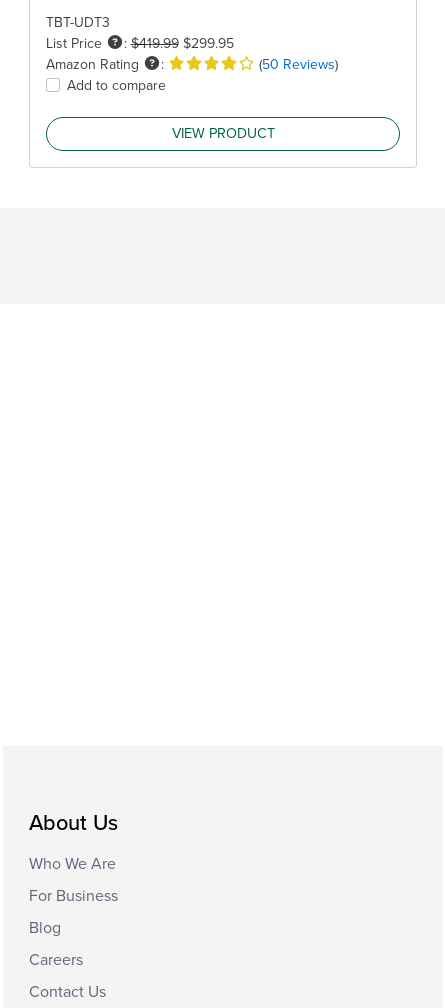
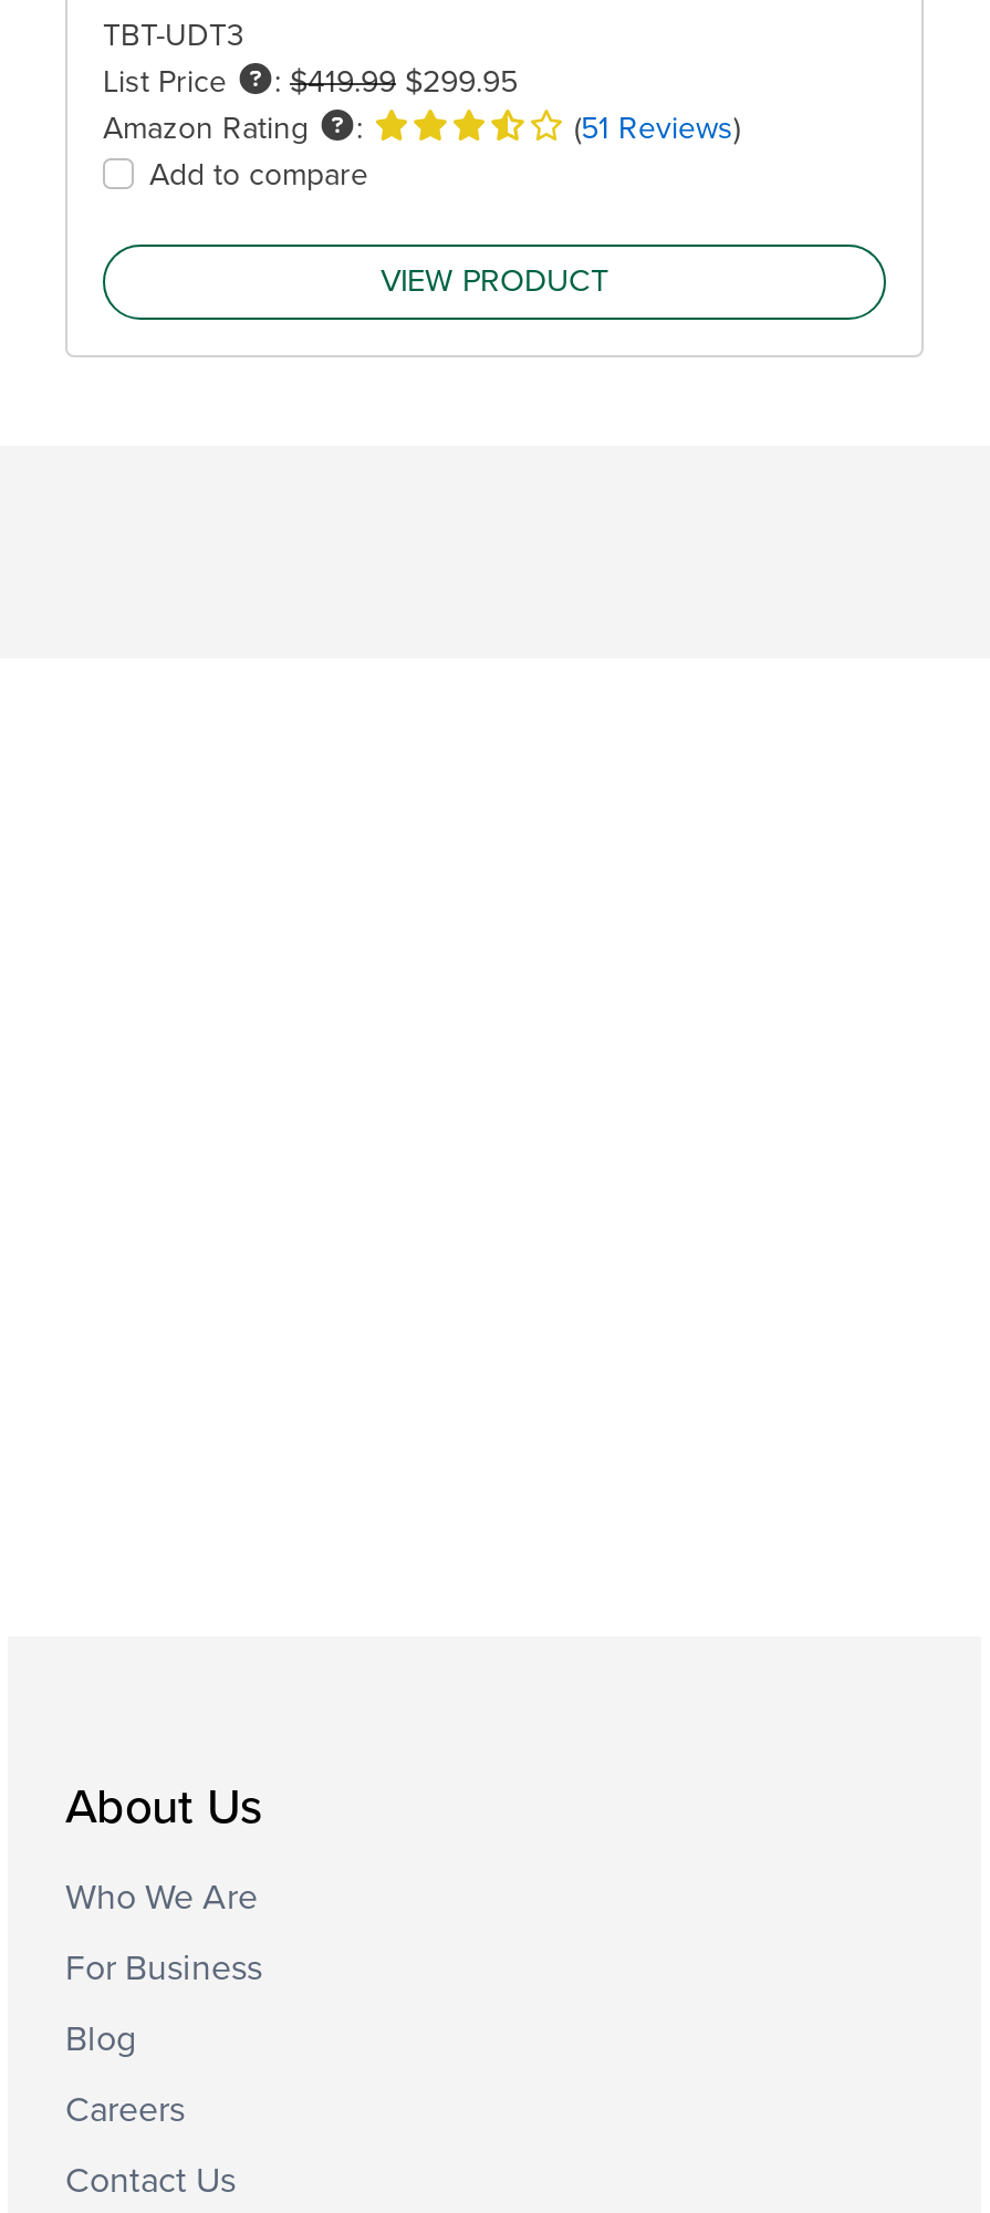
[255,56,338,73] (50 Reviews) -> [565,109,740,146] (51 Reviews)

